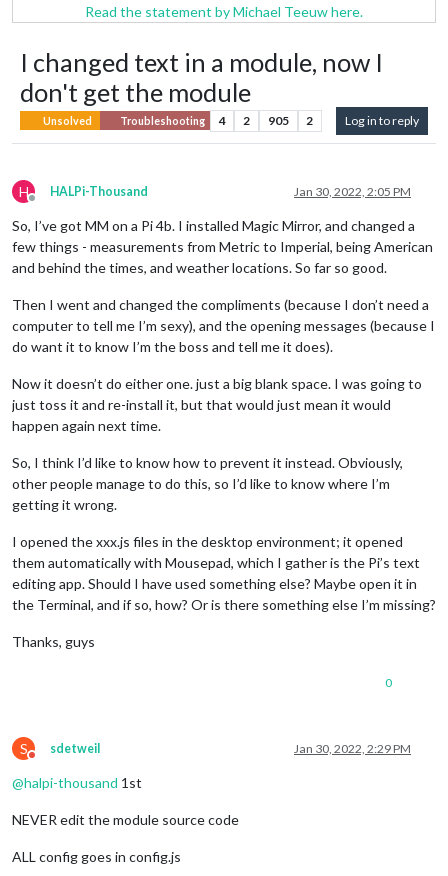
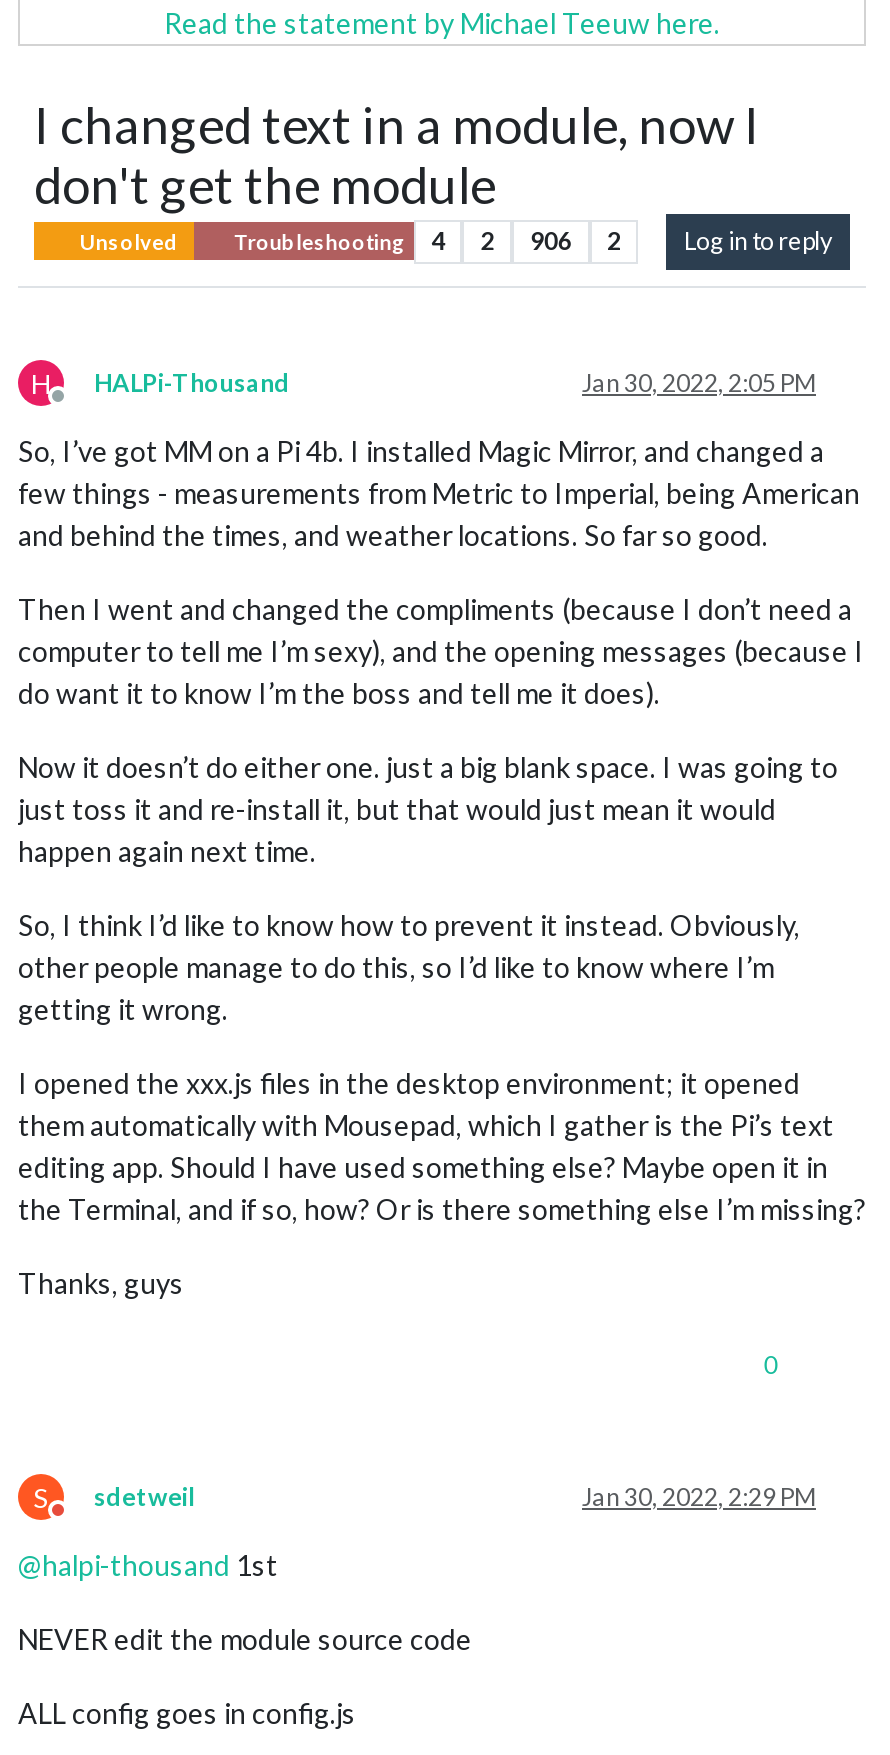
[118,113,313,128] Troubleshooting 4 2 905 2 -> [230,226,621,256] Troubleshooting 4 2 906 2

